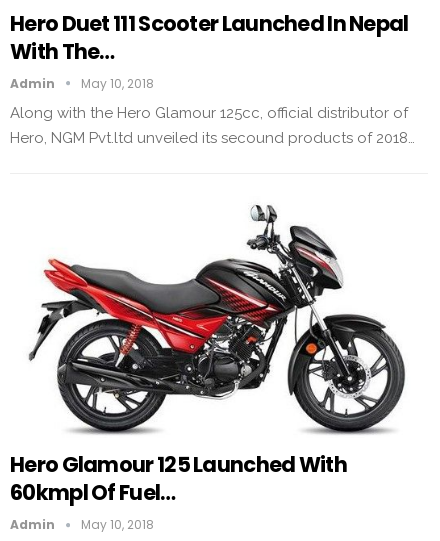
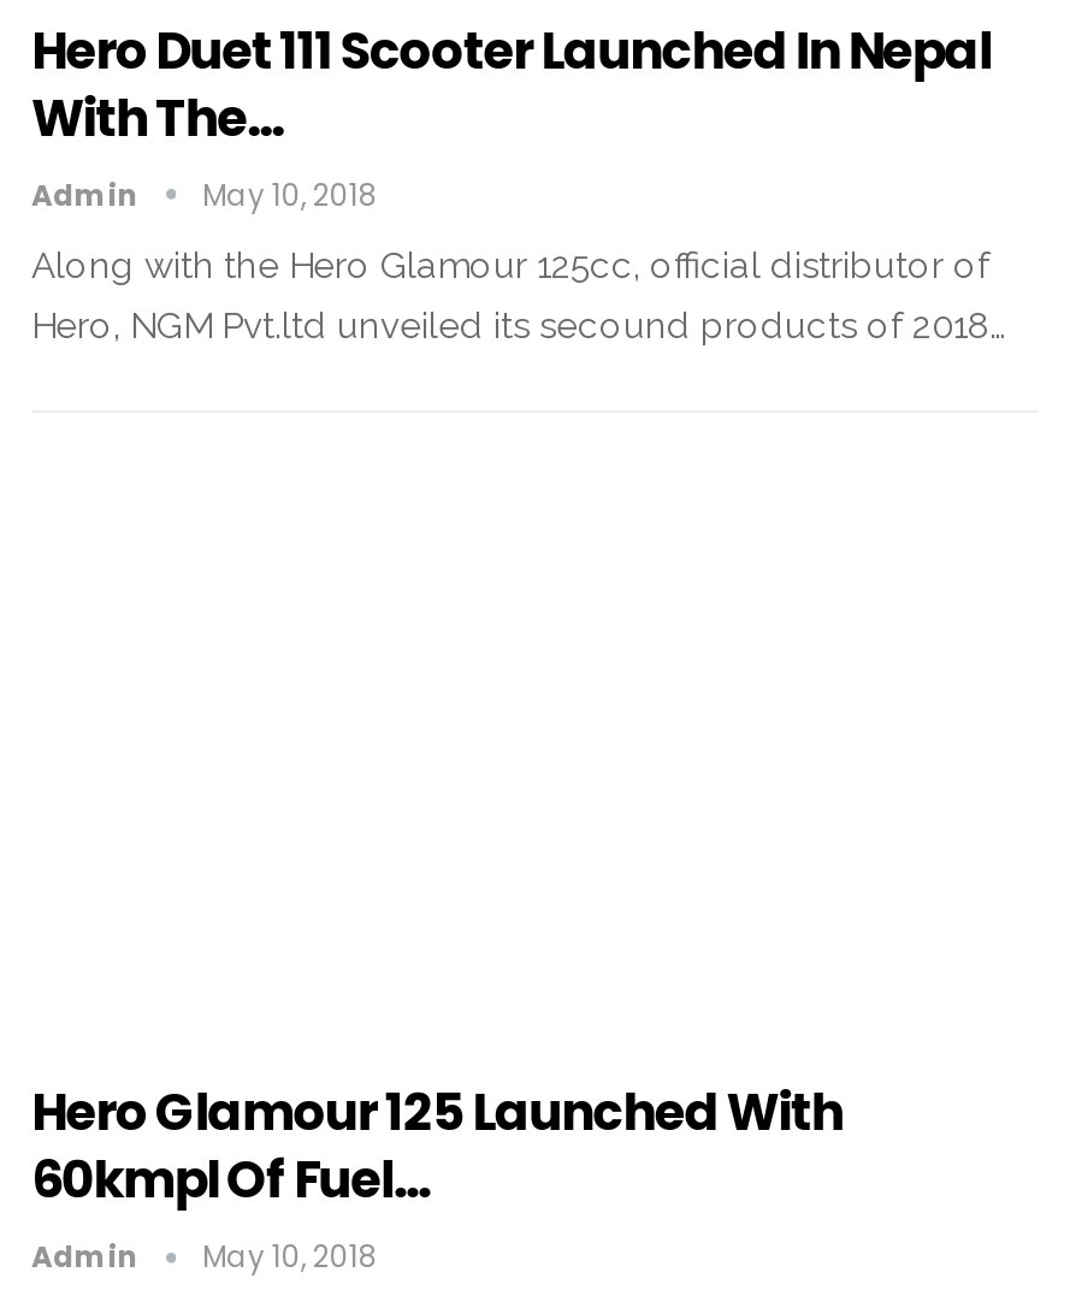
[28,204,406,435] [image] -> none

